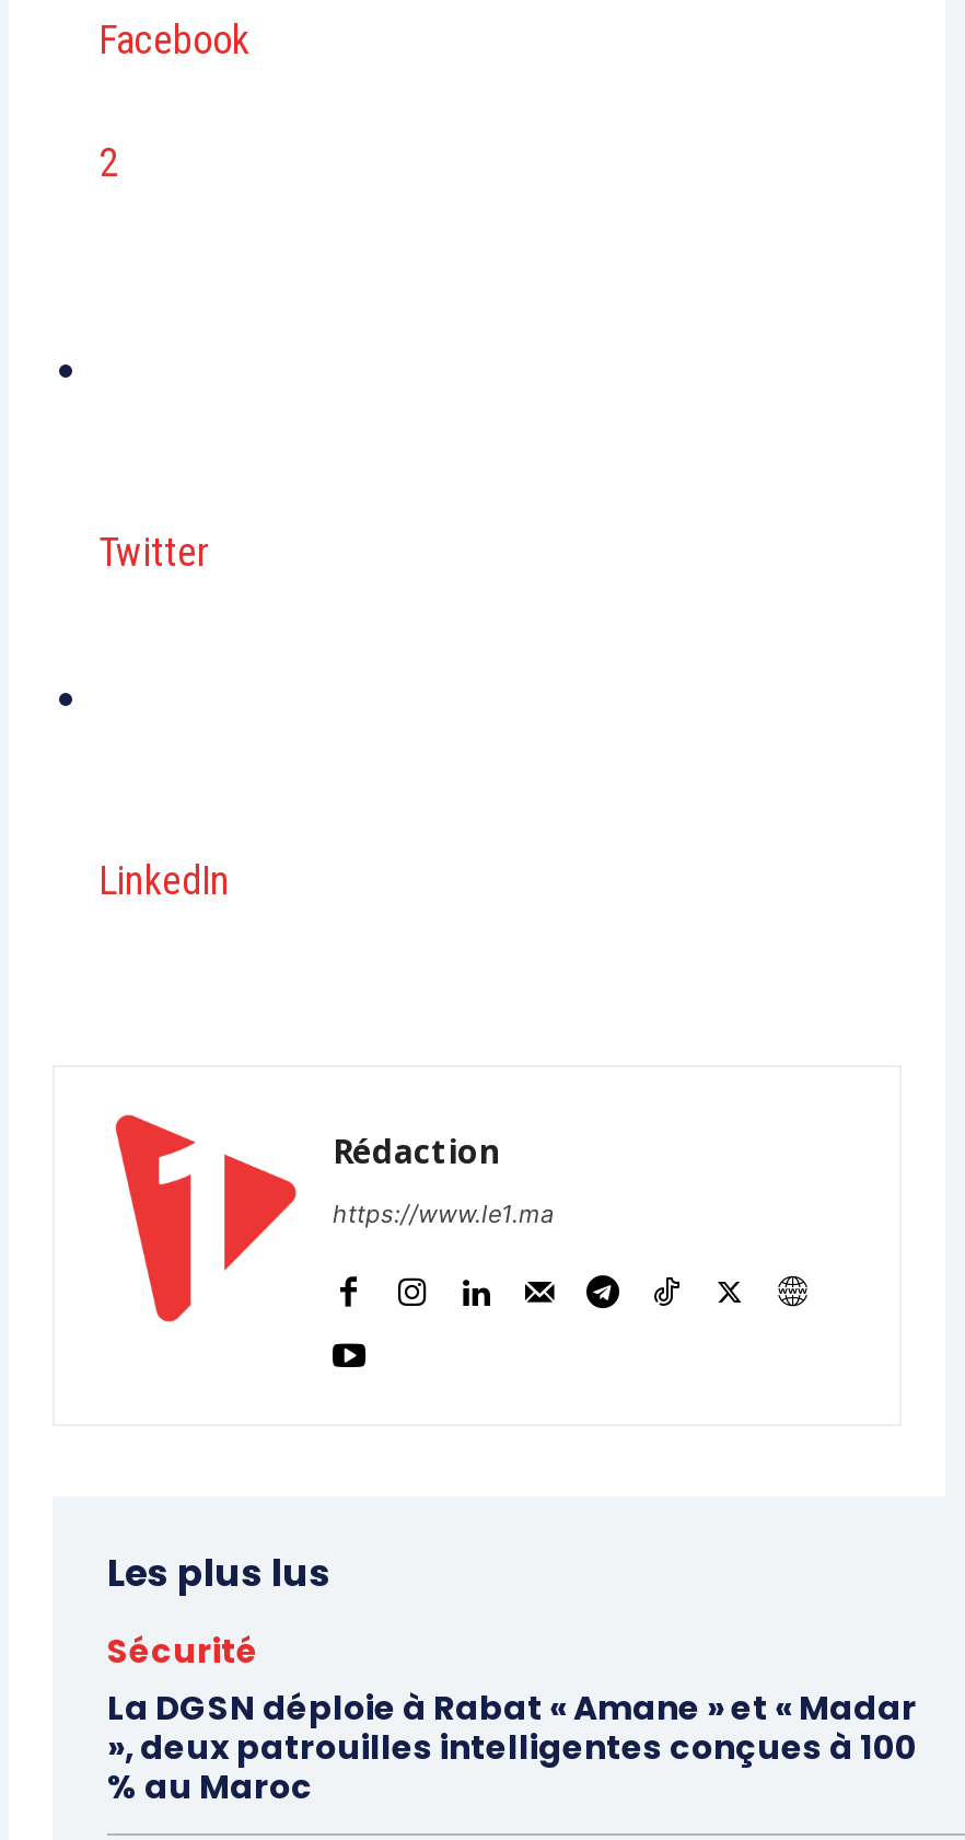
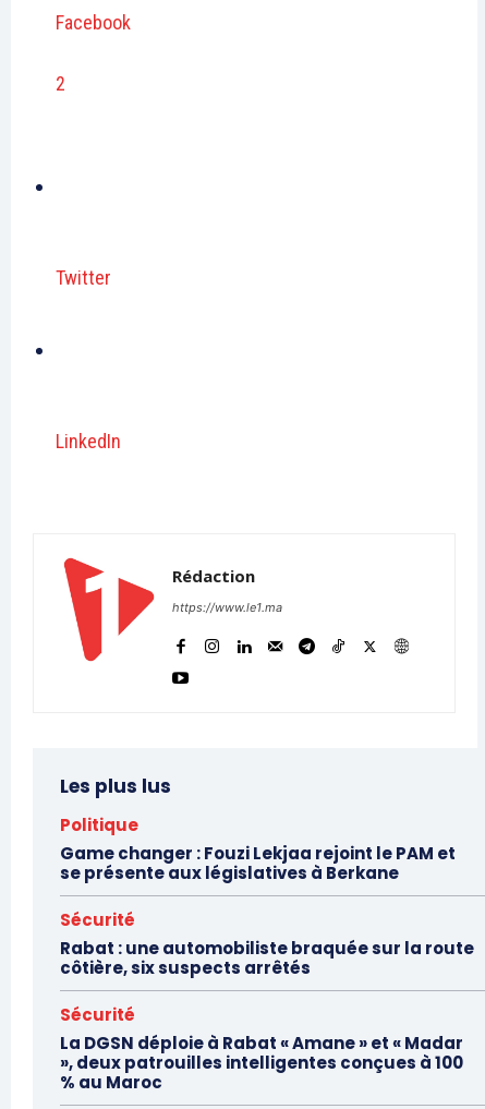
none -> [60,813,474,979] Politique | Game changer : Fouzi Lekjaa rejoint le PAM et | se présente aux législatives à Berkane | Sécurité | Rabat : une automobiliste braquée sur la route | côtière, six suspects arrêtés

